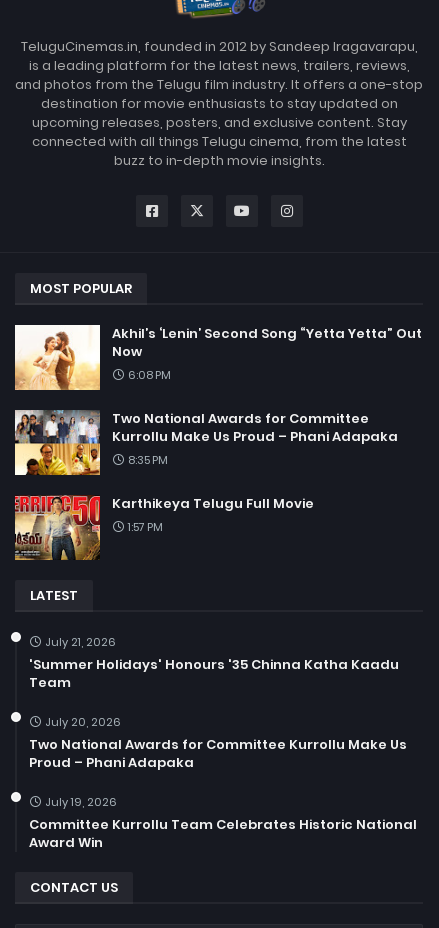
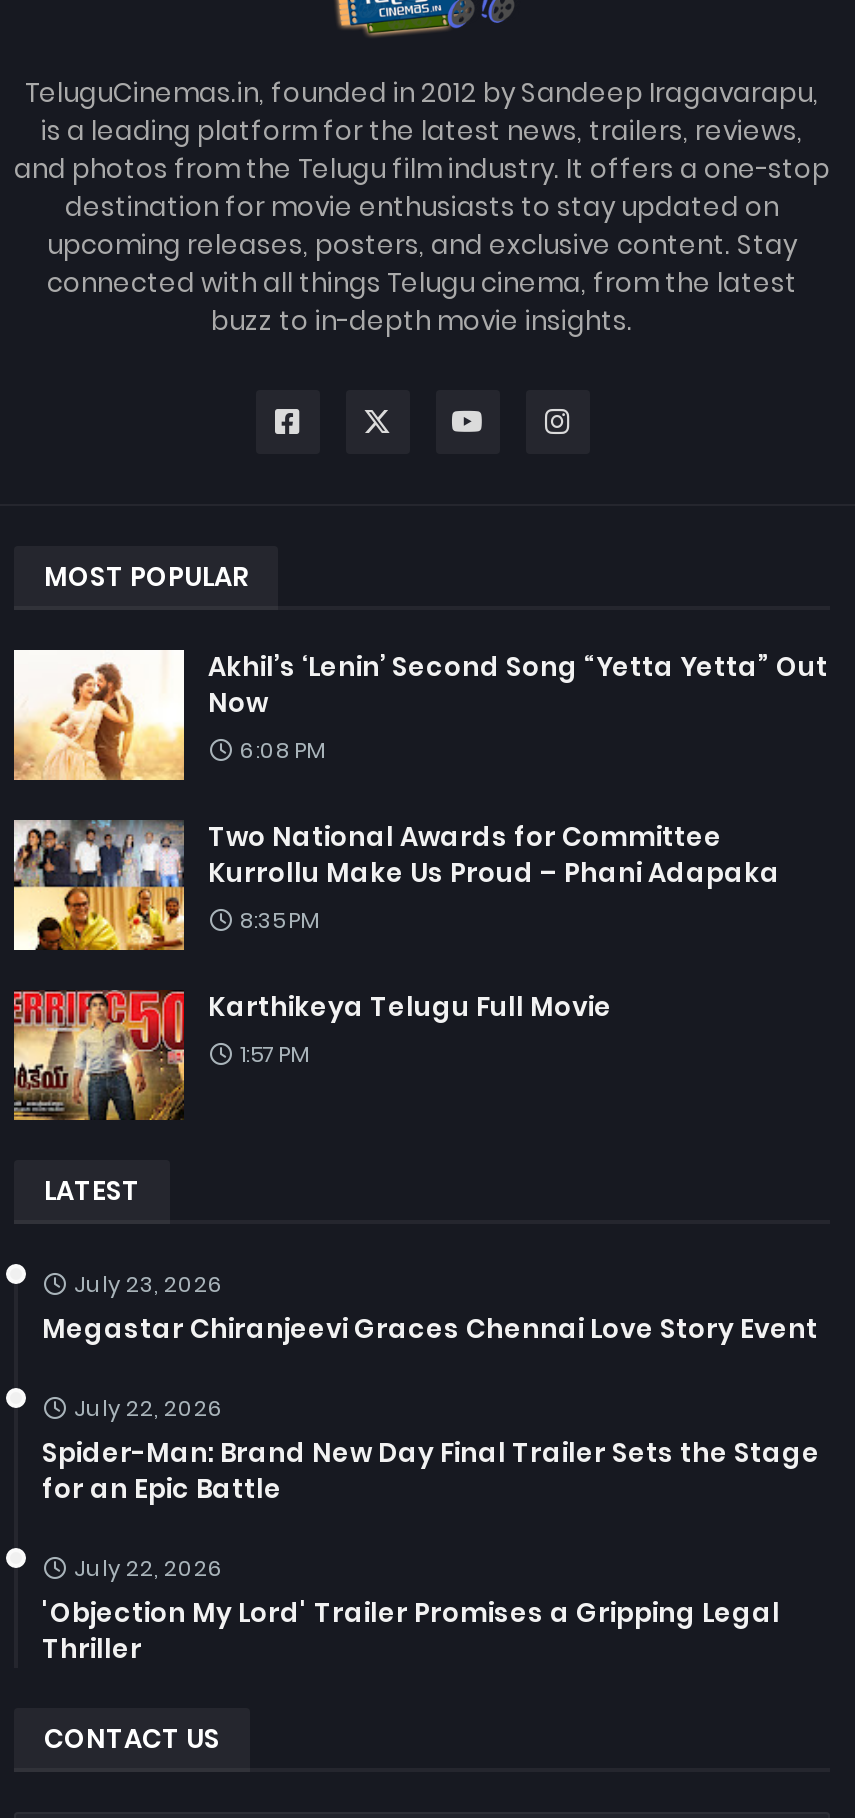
[29,634,399,692] July 21, 2026 | 'Summer Holidays' Honours '35 Chinna Katha Kaadu | Team -> [42,1268,818,1348] July 23, 2026 | Megastar Chiranjeevi Graces Chennai Love Story Event
[29,714,407,772] July 20, 2026 | Two National Awards for Committee Kurrollu Make Us | Proud – Phani Adapaka -> [42,1392,820,1508] July 22, 2026 | Spider-Man: Brand New Day Final Trailer Sets the Stage | for an Epic Battle
[29,794,417,852] July 19, 2026 | Committee Kurrollu Team Celebrates Historic National | Award Win -> [42,1552,780,1668] July 22, 2026 | 'Objection My Lord' Trailer Promises a Gripping Legal | Thriller

